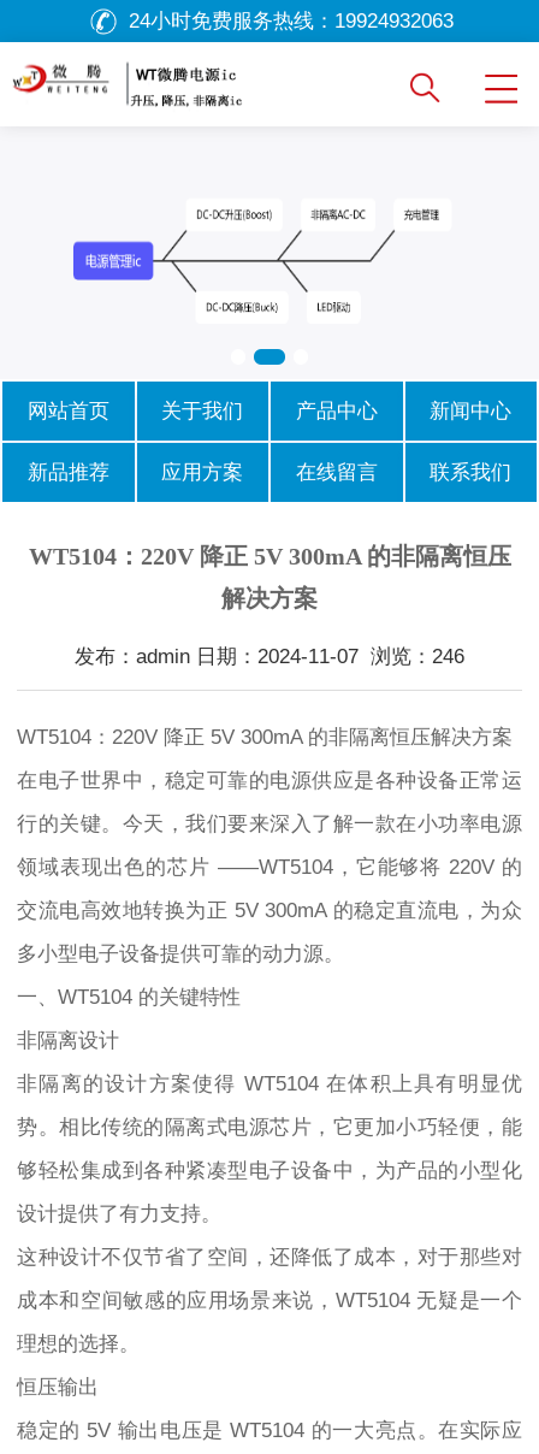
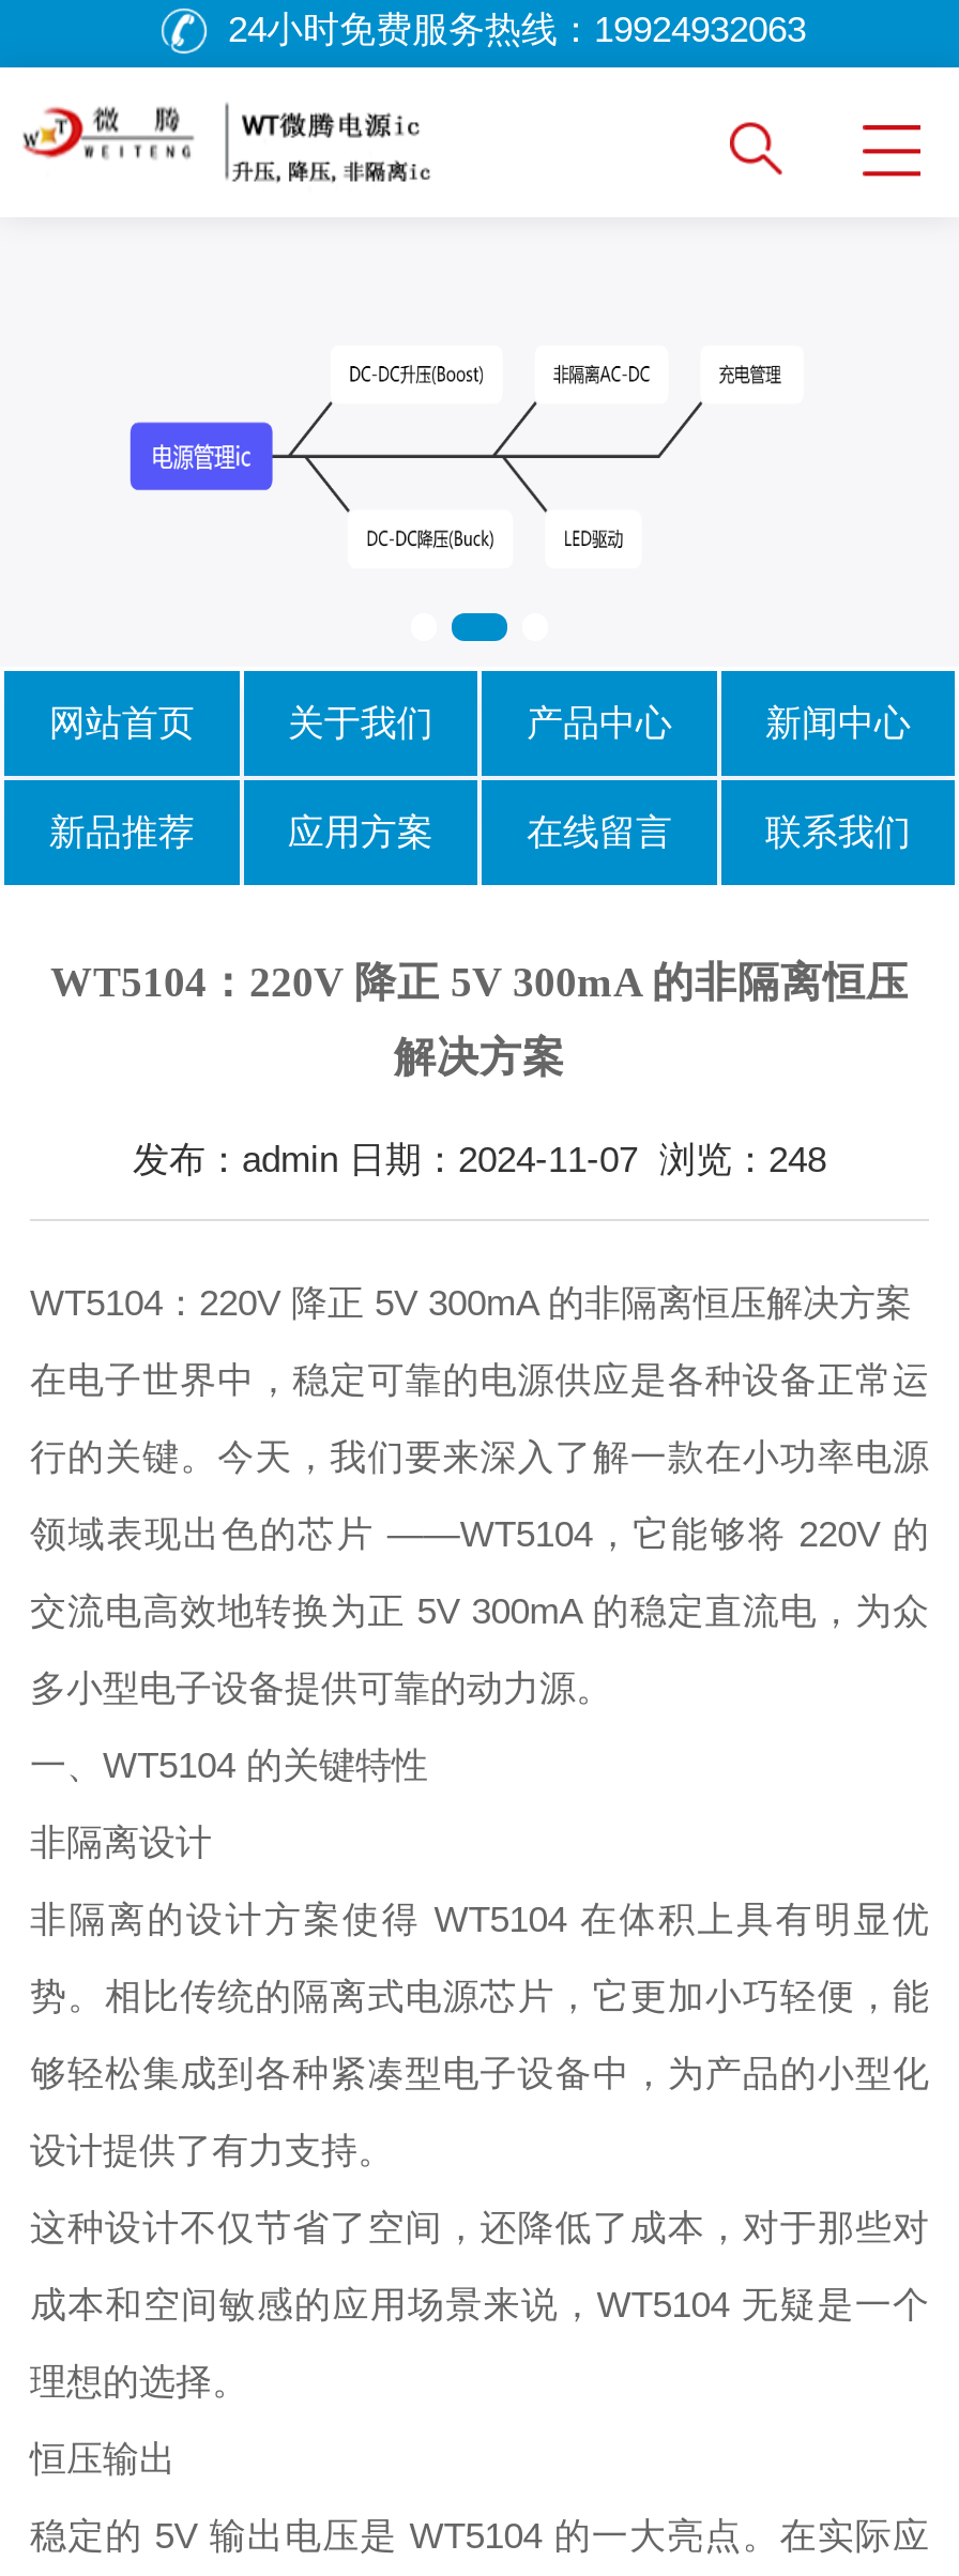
[75,645,464,668] 发布：admin 日期：2024-11-07 浏览：246 -> [133,1140,826,1181] 发布：admin 日期：2024-11-07 浏览：248

